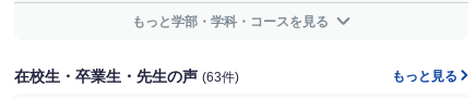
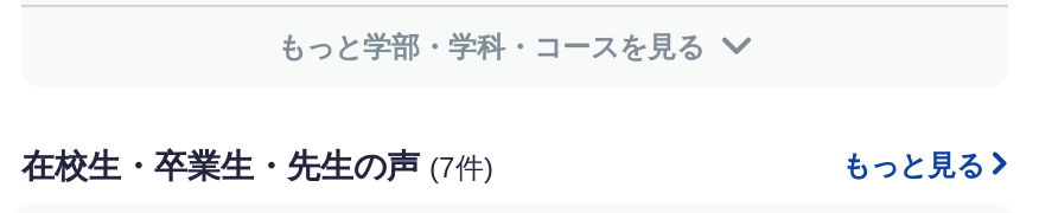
[14,67,239,84] 在校生・卒業生・先生の声(63件) -> [21,146,493,184] 在校生・卒業生・先生の声(7件)

